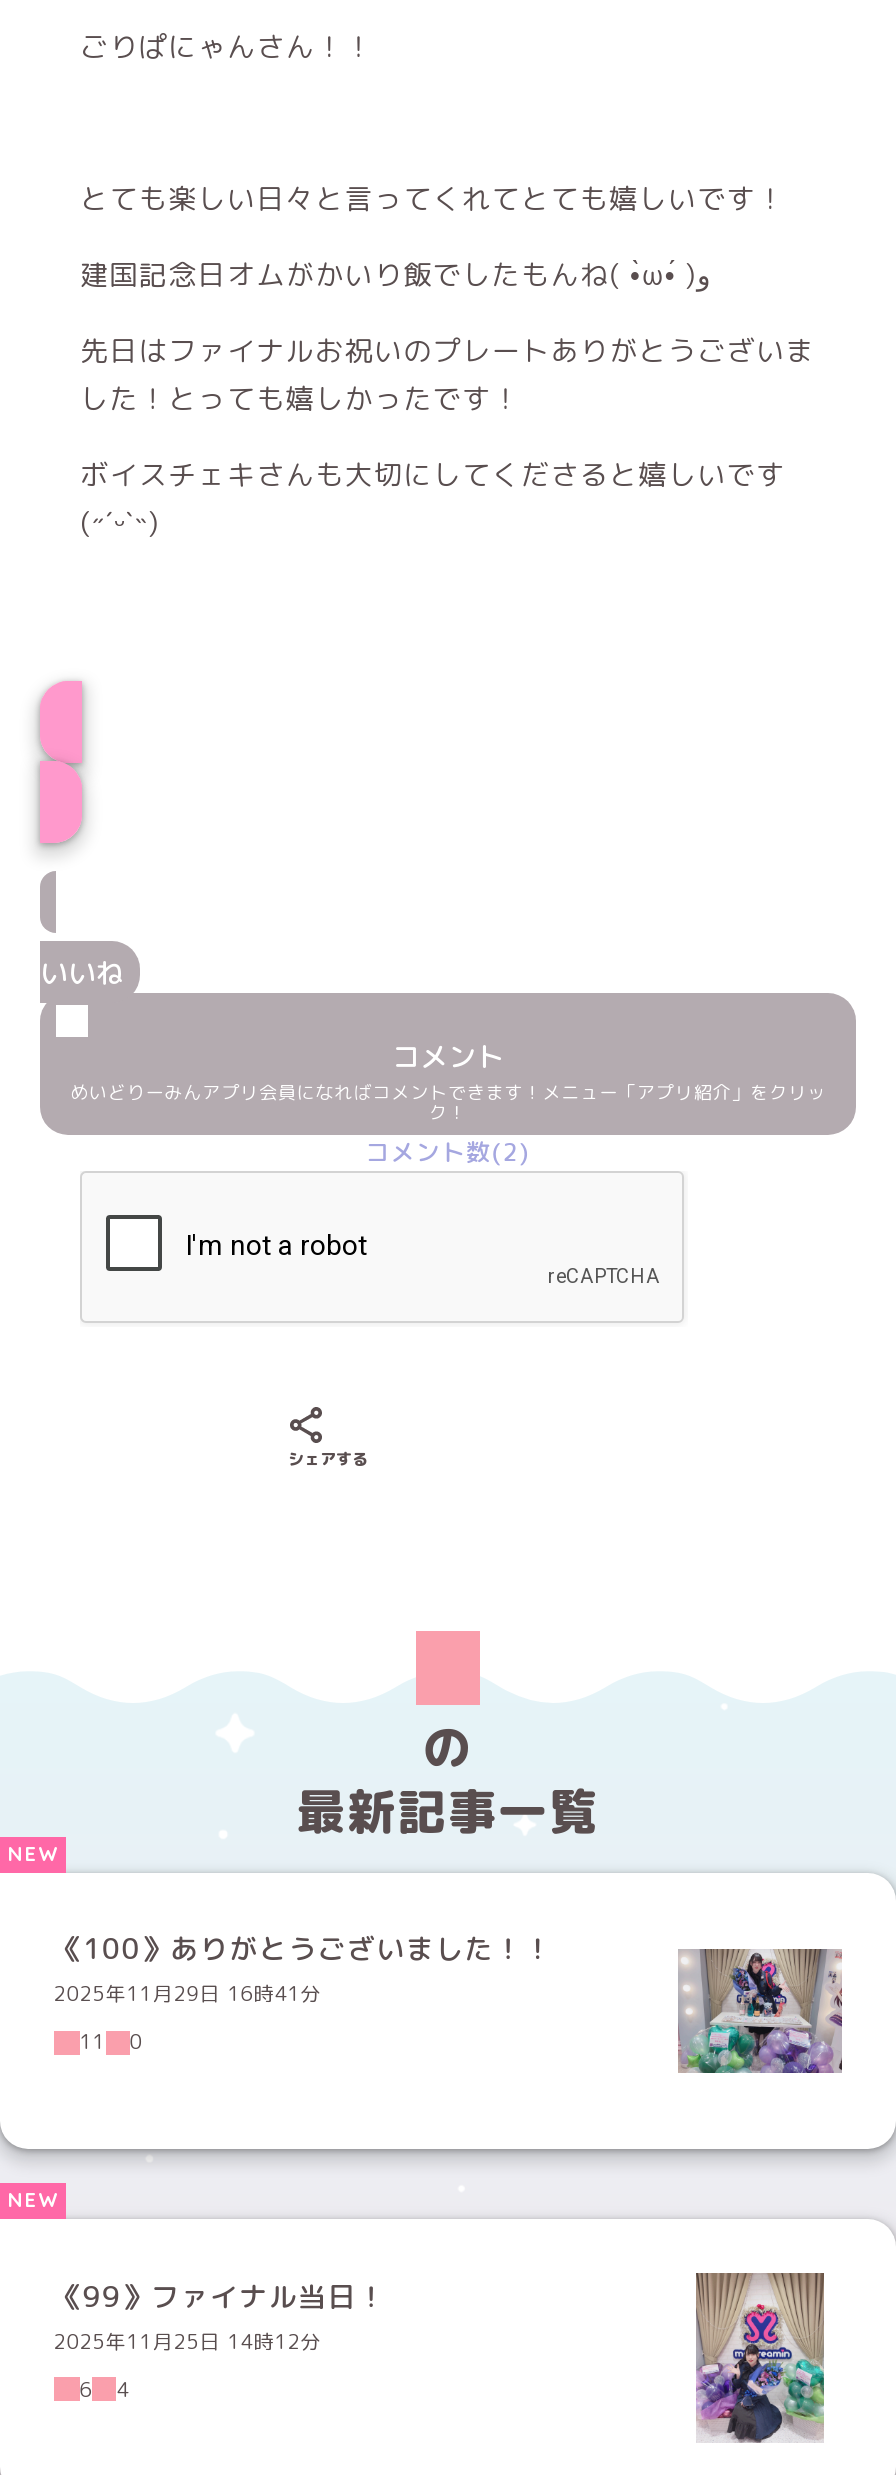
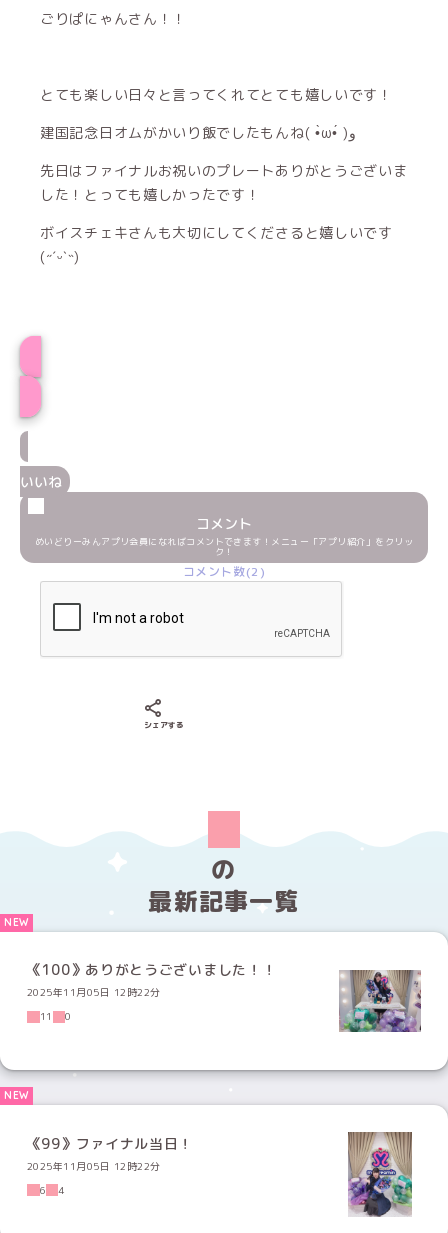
[53,1979,321,2007] 2025年11月29日 16時41分 -> [27,985,161,999] 2025年11月05日 12時22分
[53,2326,321,2354] 2025年11月25日 14時12分 -> [27,1159,161,1173] 2025年11月05日 12時22分

